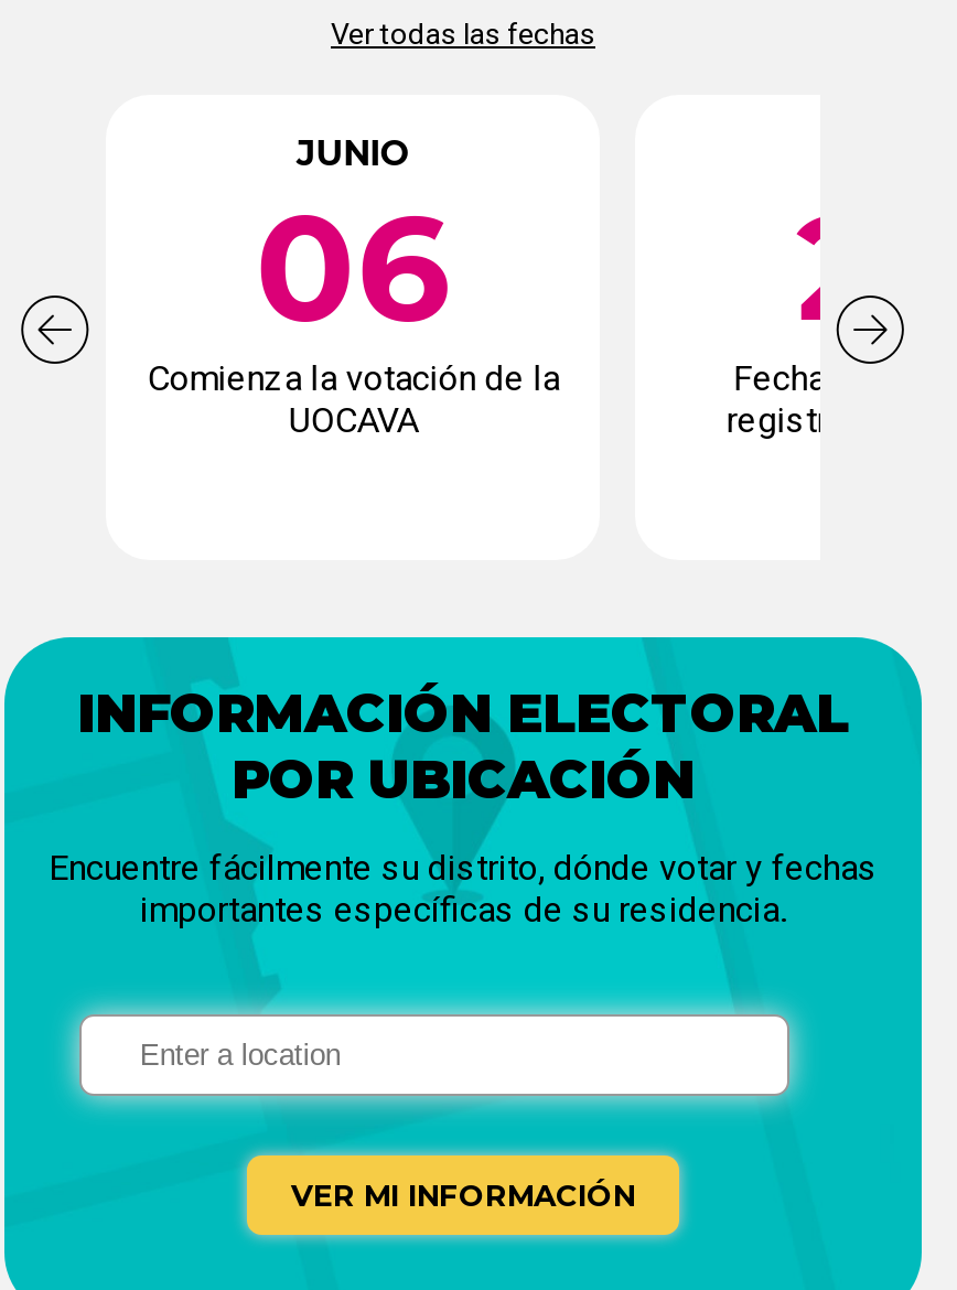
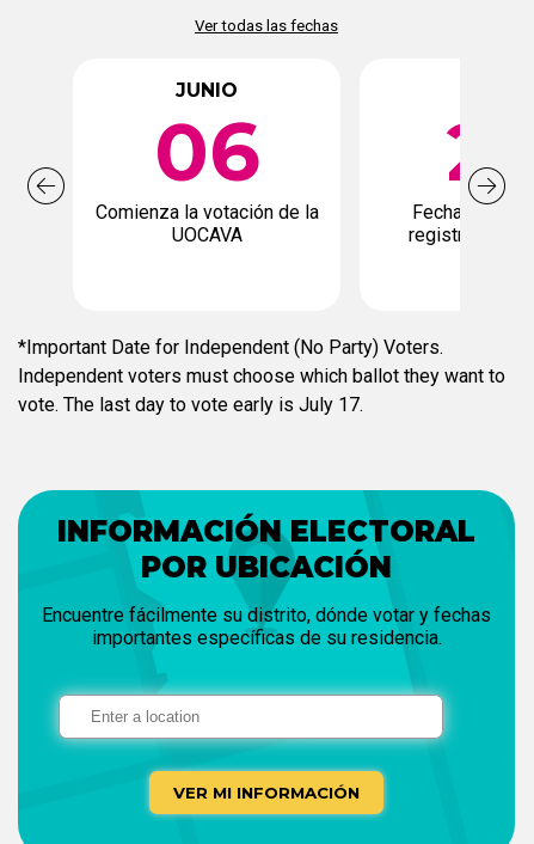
none -> [18,336,505,416] *Important Date for Independent (No Party) Voters. | Independent voters must choose which ballot they want to | vote. The last day to vote early is July 17.

